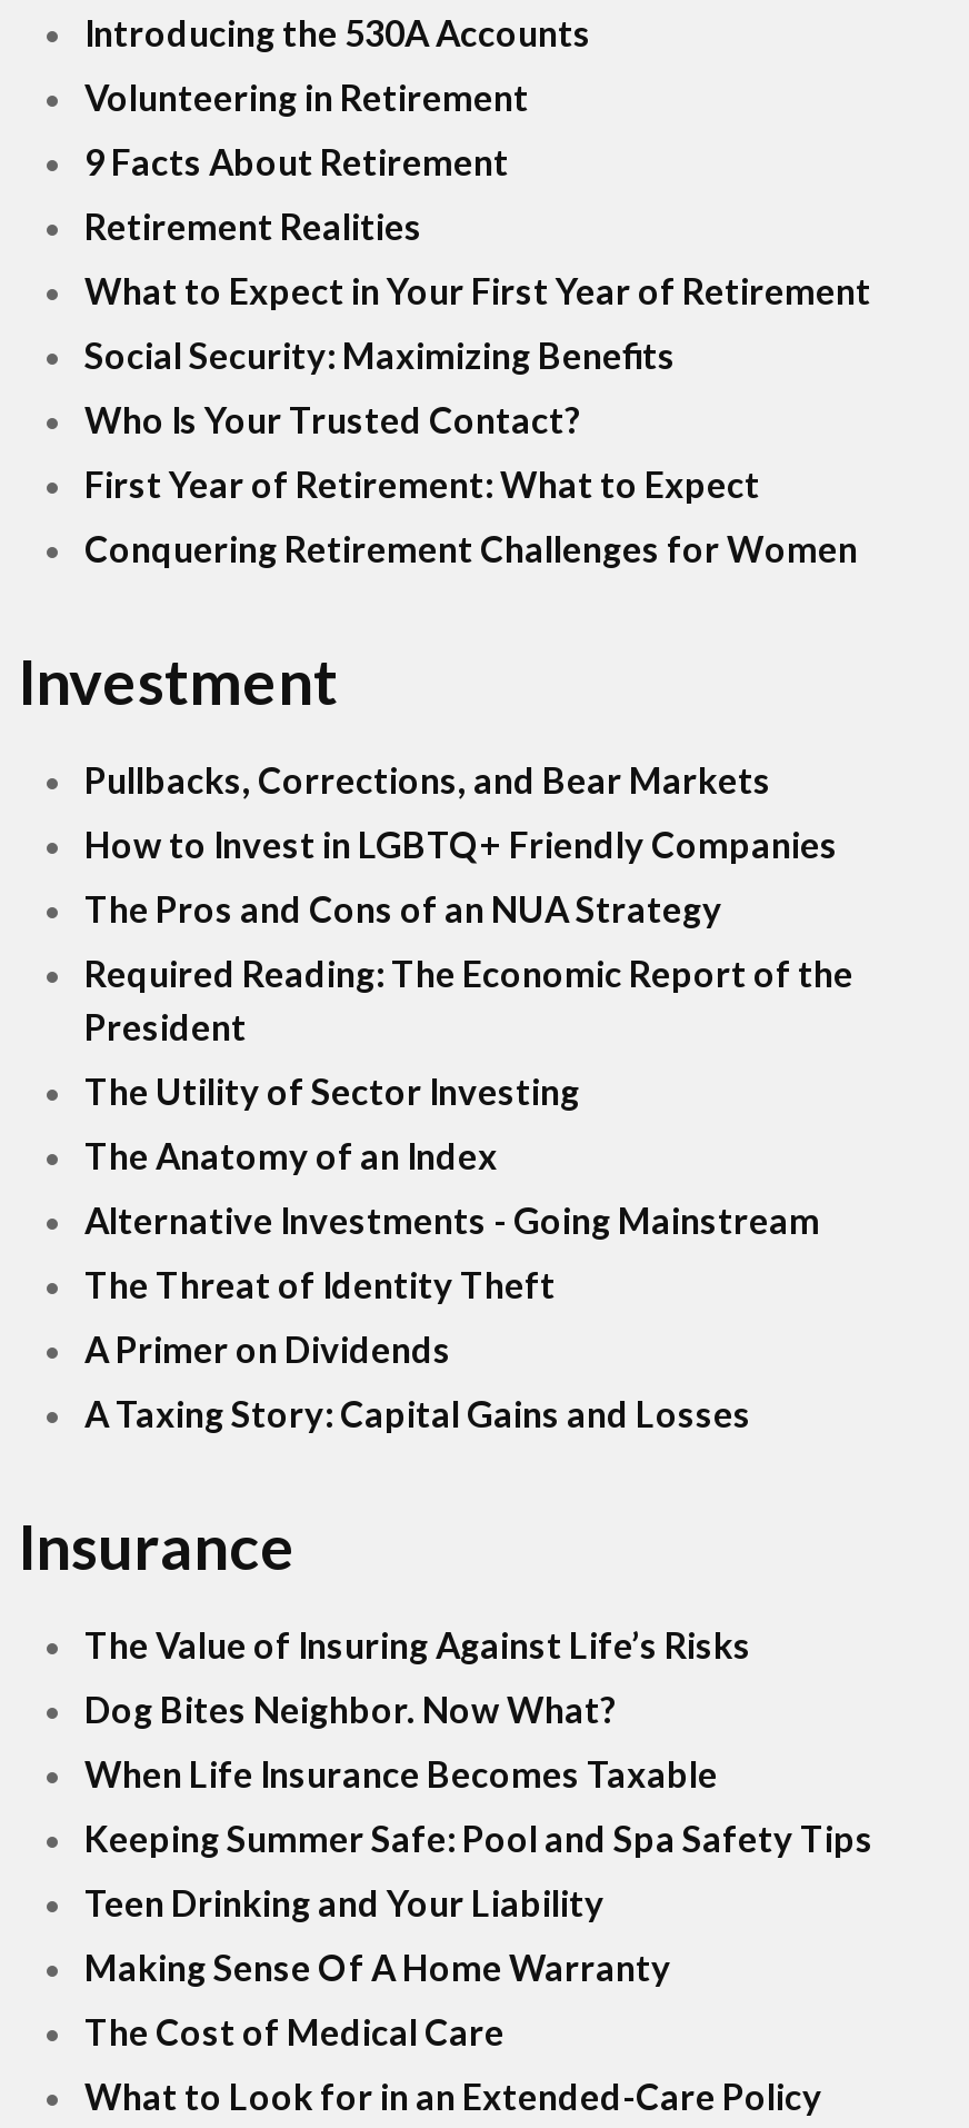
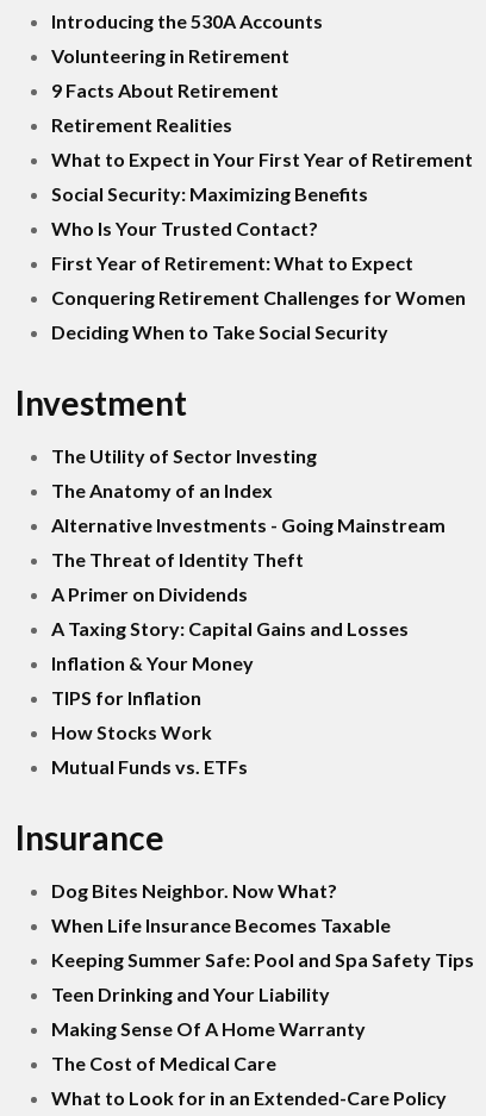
none -> [51,320,388,343] Deciding When to Take Social Security
moved [18,643,338,718] -> [15,382,187,423]: Investment
[84,758,853,1047] Pullbacks, Corrections, and Bear Markets | How to Invest in LGBTQ+ Friendly Companies | The Pros and Cons of an NUA Strategy | Required Reading: The Economic Report of the | President -> none
moved [84,1070,820,1434] -> [51,444,445,640]: The Utility of Sector Investing | The Anatomy of an Index | Alternative Investments - Going Mainstream | The Threat of Identity Theft | A Primer on Dividends | A Taxing Story: Capital Gains and Losses
none -> [51,651,254,778] Inflation & Your Money | TIPS for Inflation | How Stocks Work | Mutual Funds vs. ETFs
[84,1623,751,1665] The Value of Insuring Against Life’s Risks -> none

